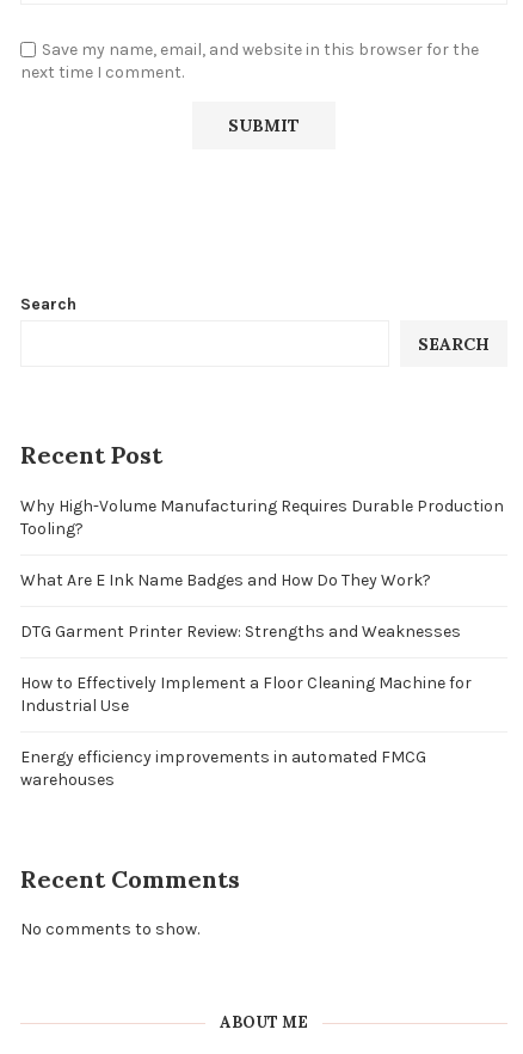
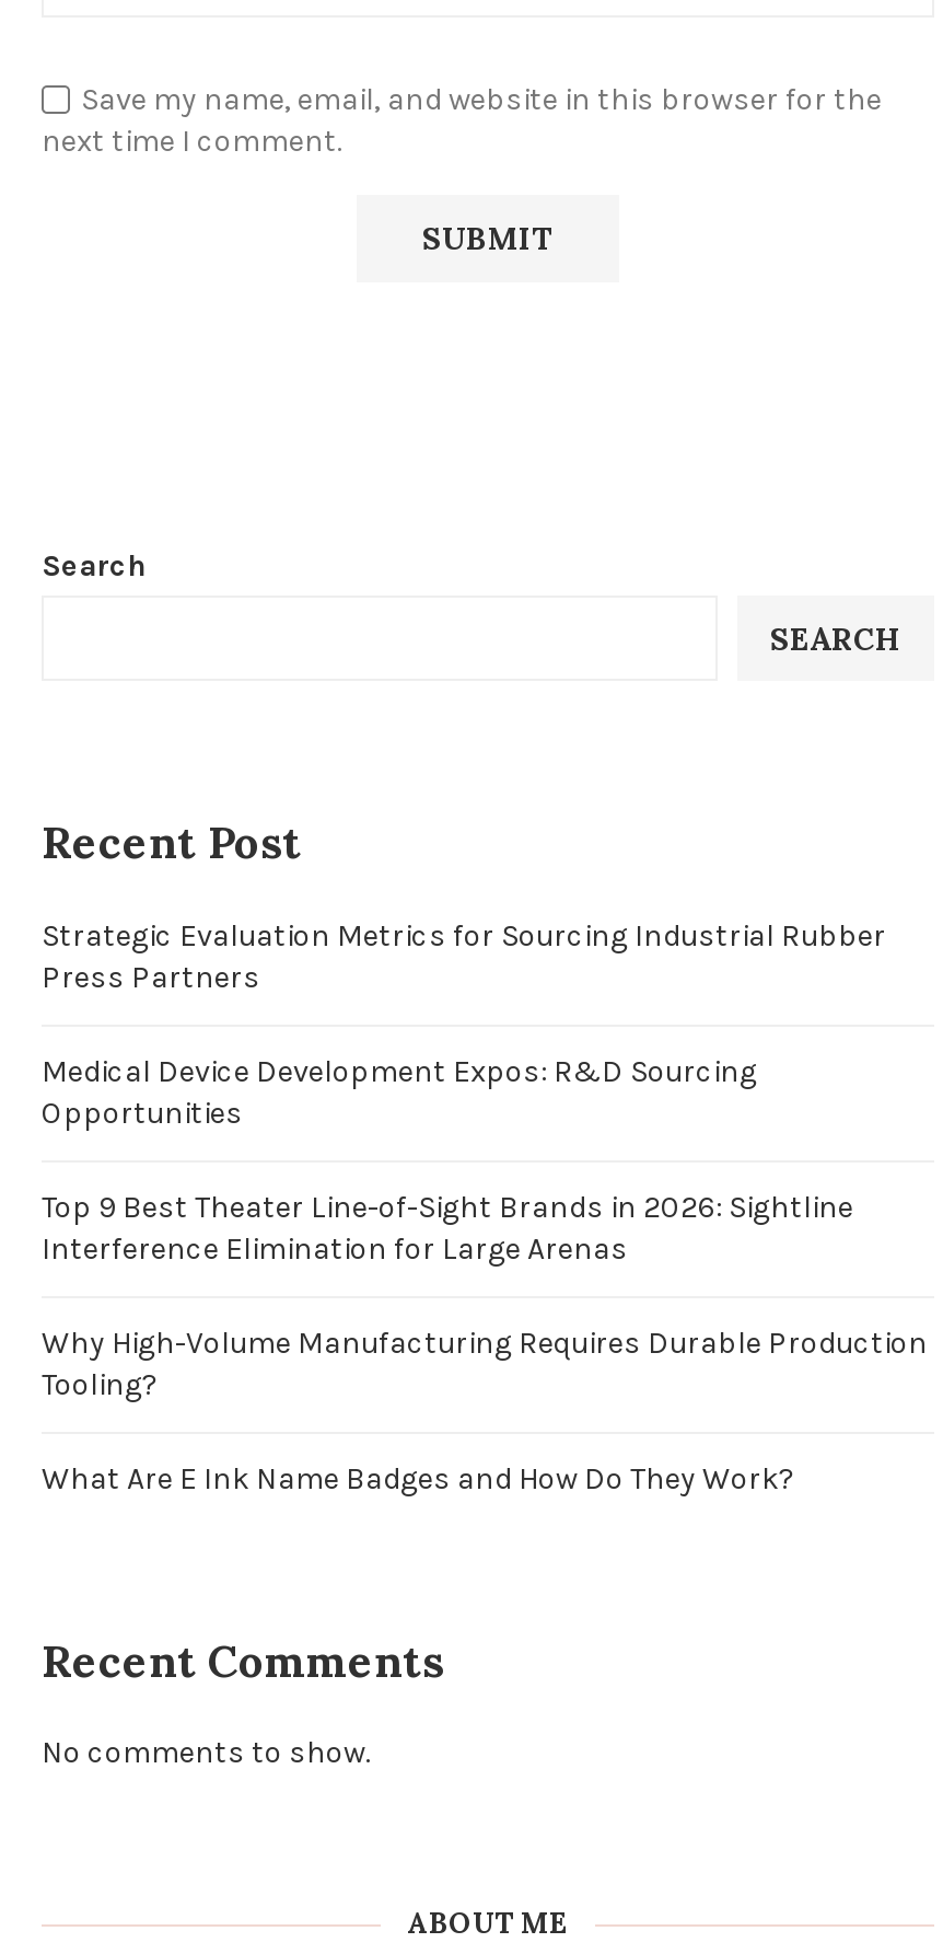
none -> [42,918,886,1268] Strategic Evaluation Metrics for Sourcing Industrial Rubber | Press Partners | Medical Device Development Expos: R&D Sourcing | Opportunities | Top 9 Best Theater Line-of-Sight Brands in 2026: Sightline | Interference Elimination for Large Arenas
moved [20,496,504,591] -> [42,1325,928,1498]: Why High-Volume Manufacturing Requires Durable Production | Tooling? | What Are E Ink Name Badges and How Do They Work?
[20,622,472,790] DTG Garment Printer Review: Strengths and Weaknesses | How to Effectively Implement a Floor Cleaning Machine for | Industrial Use | Energy efficiency improvements in automated FMCG | warehouses -> none

